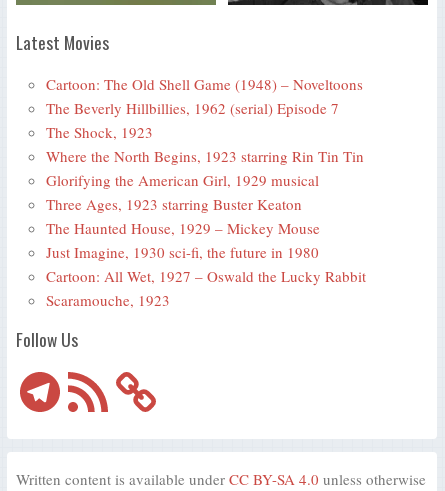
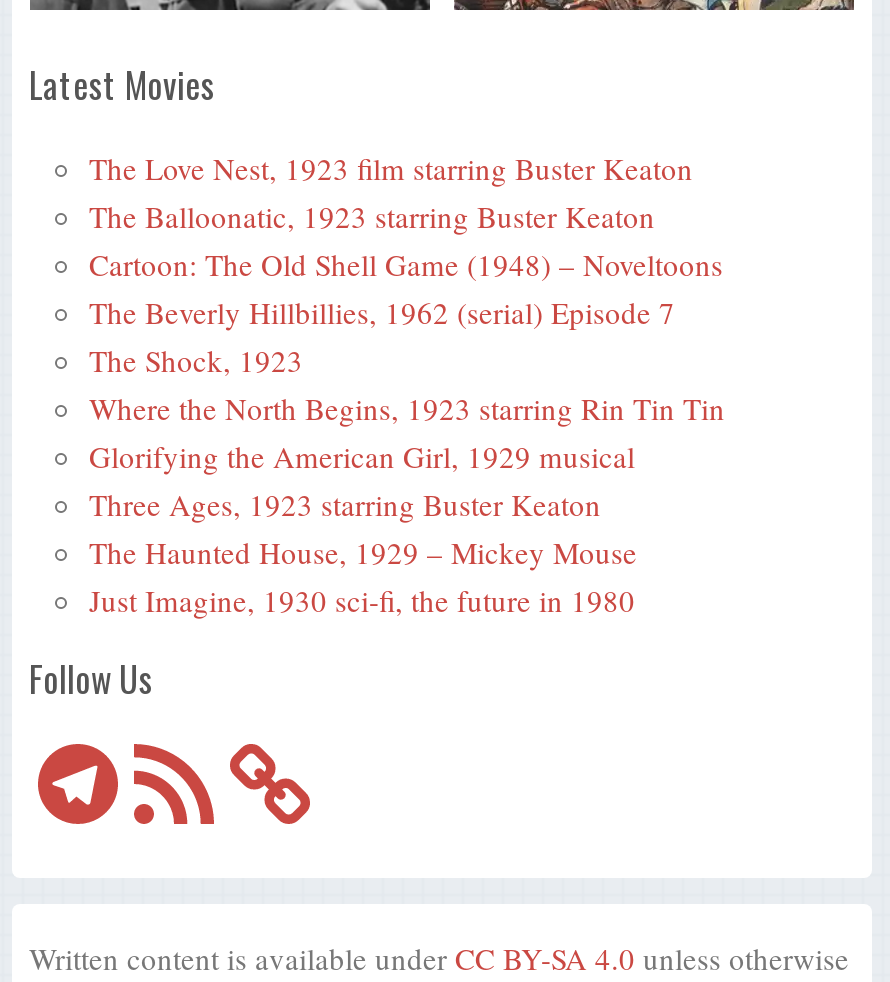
none -> [89,147,693,235] The Love Nest, 1923 film starring Buster Keaton | The Balloonatic, 1923 starring Buster Keaton
moved [45,74,363,262] -> [89,243,725,619]: Cartoon: The Old Shell Game (1948) – Noveltoons | The Beverly Hillbillies, 1962 (serial) Episode 7 | The Shock, 1923 | Where the North Begins, 1923 starring Rin Tin Tin | Glorifying the American Girl, 1929 musical | Three Ages, 1923 starring Buster Keaton | The Haunted House, 1929 – Mickey Mouse | Just Imagine, 1930 sci-fi, the future in 1980
[45,266,365,310] Cartoon: All Wet, 1927 – Oswald the Lucky Rabbit | Scaramouche, 1923 -> none

